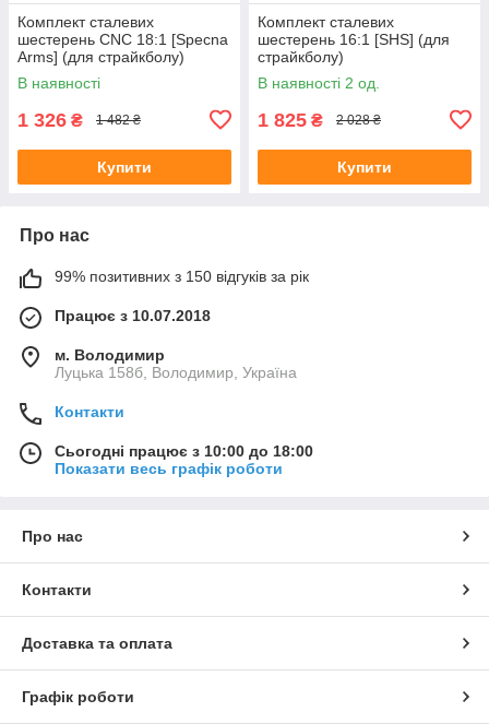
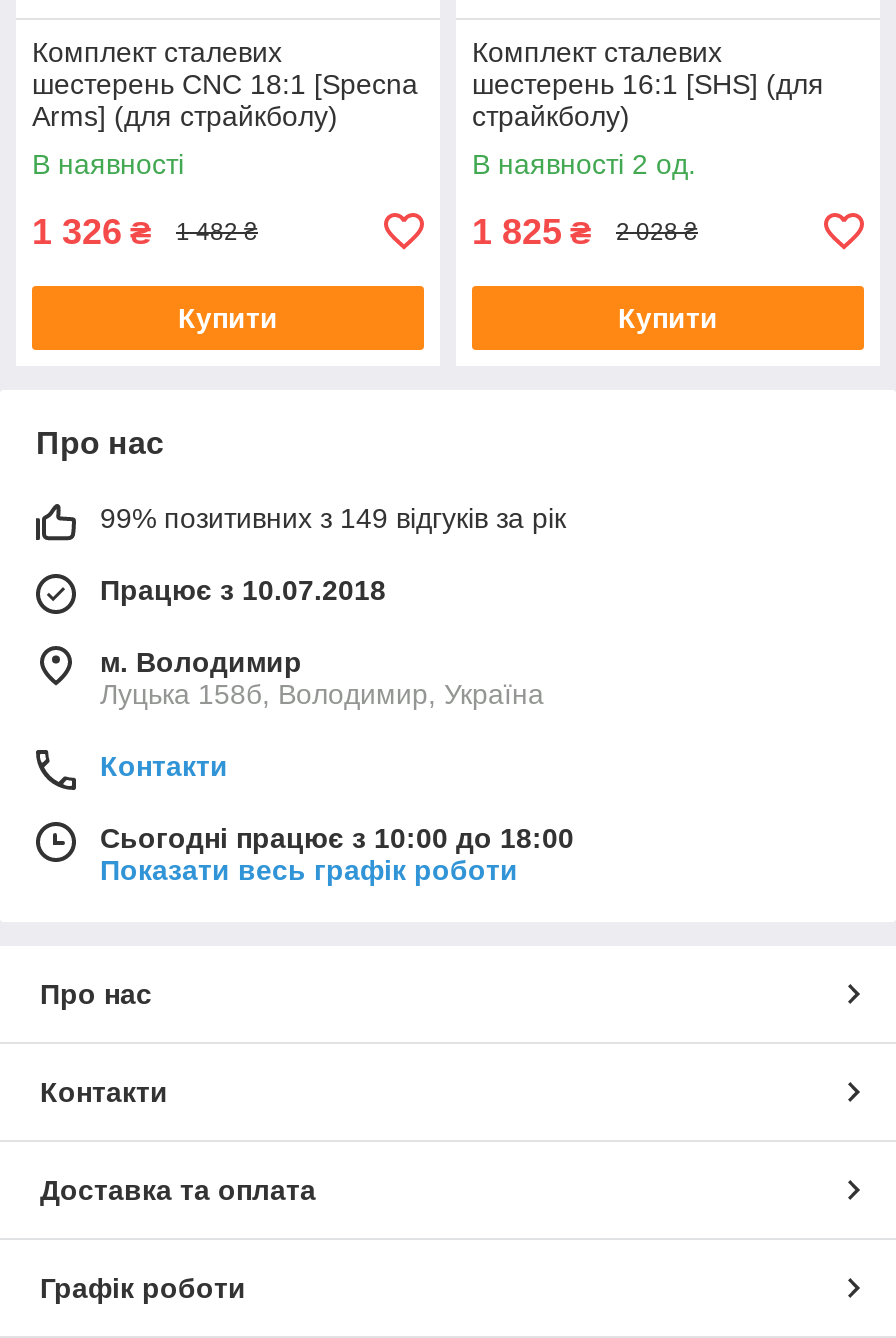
[55,267,309,285] 99% позитивних з 150 відгуків за рік -> [100,502,566,534] 99% позитивних з 149 відгуків за рік

